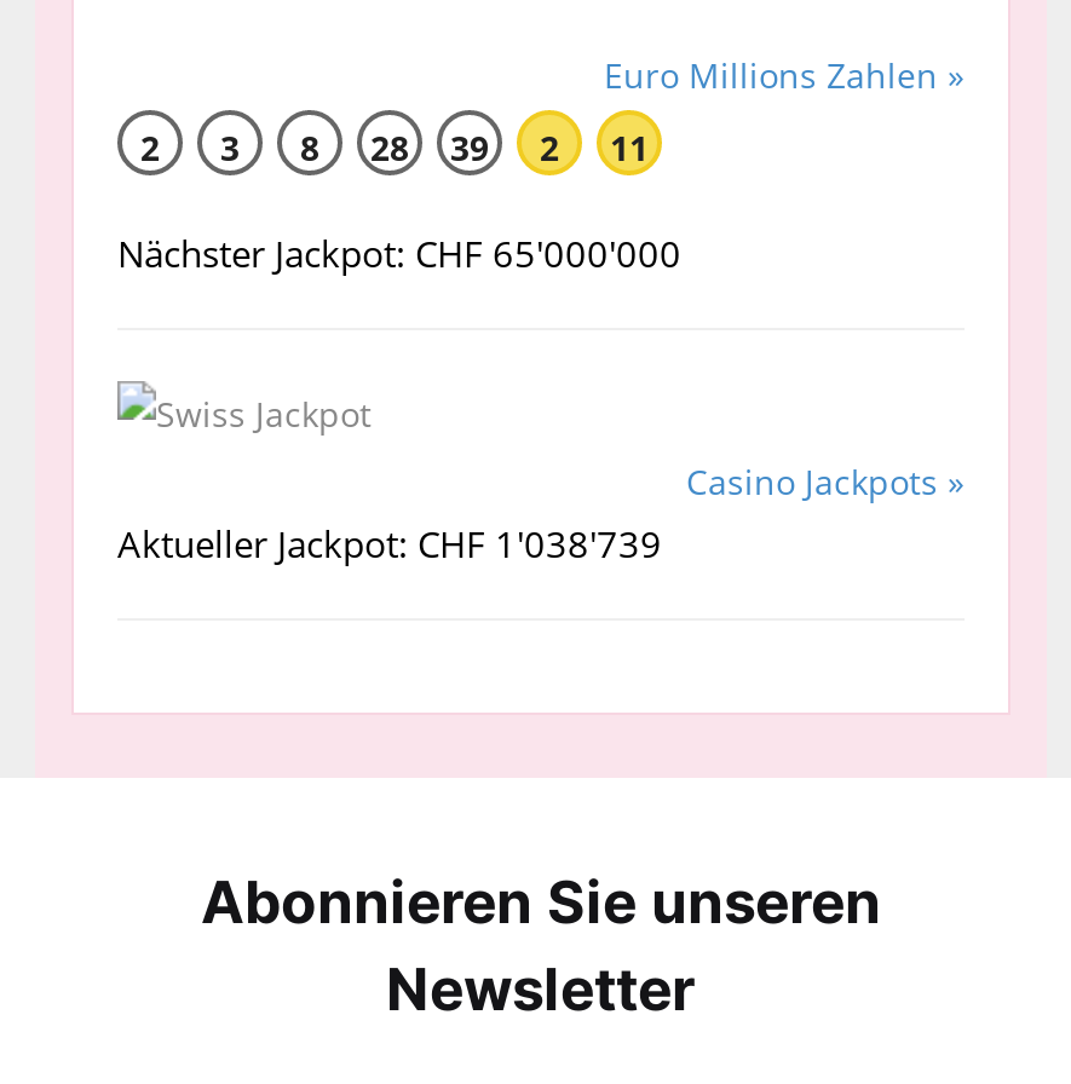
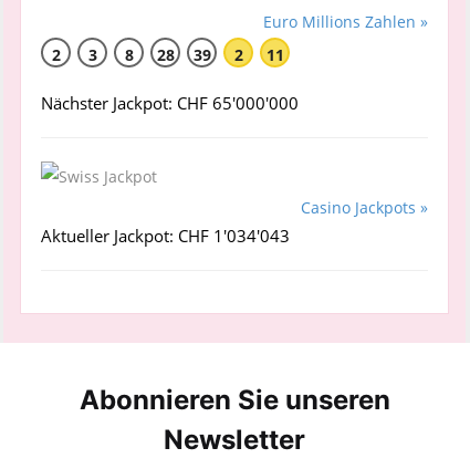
[117,519,662,567] Aktueller Jackpot: CHF 1'038'739 -> [41,225,290,247] Aktueller Jackpot: CHF 1'034'043

